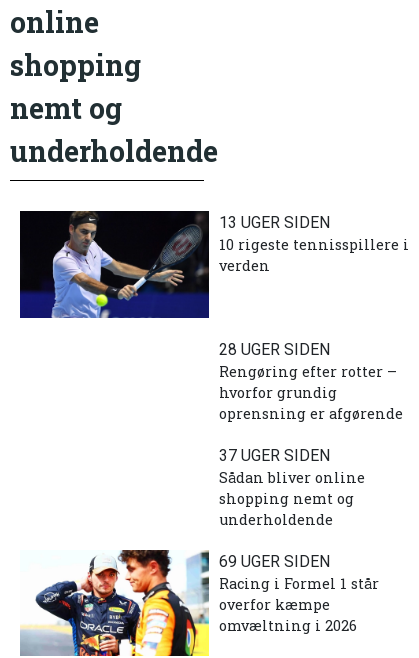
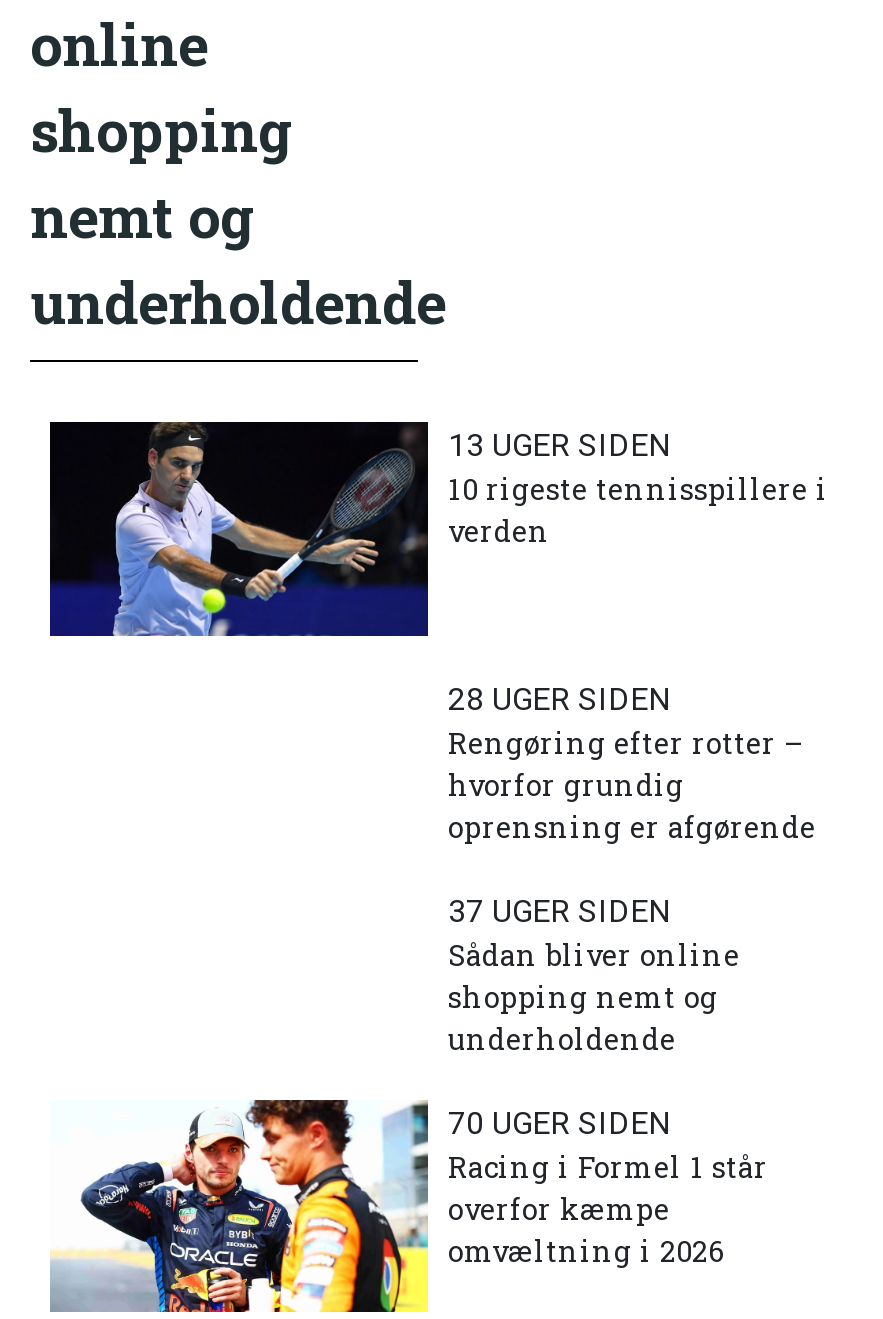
[219,551,330,570] 69 UGER SIDEN -> [448,1103,670,1141] 70 UGER SIDEN

